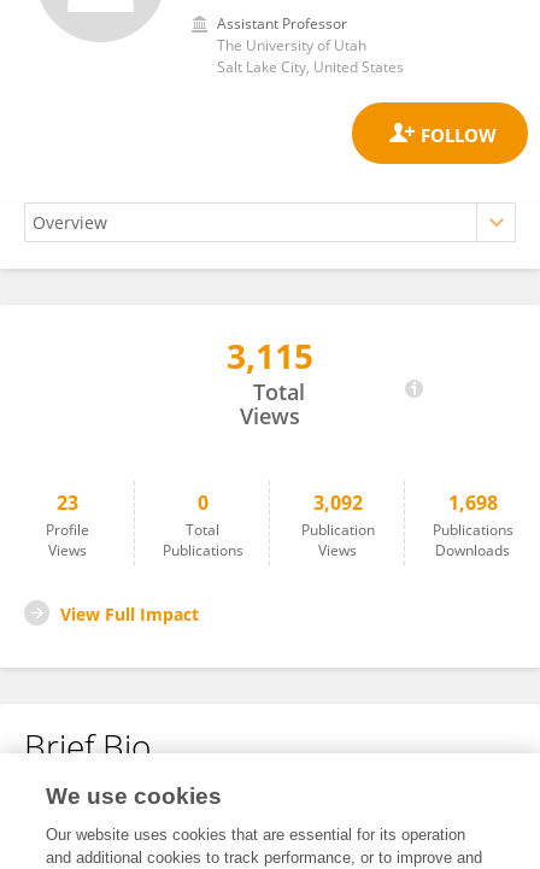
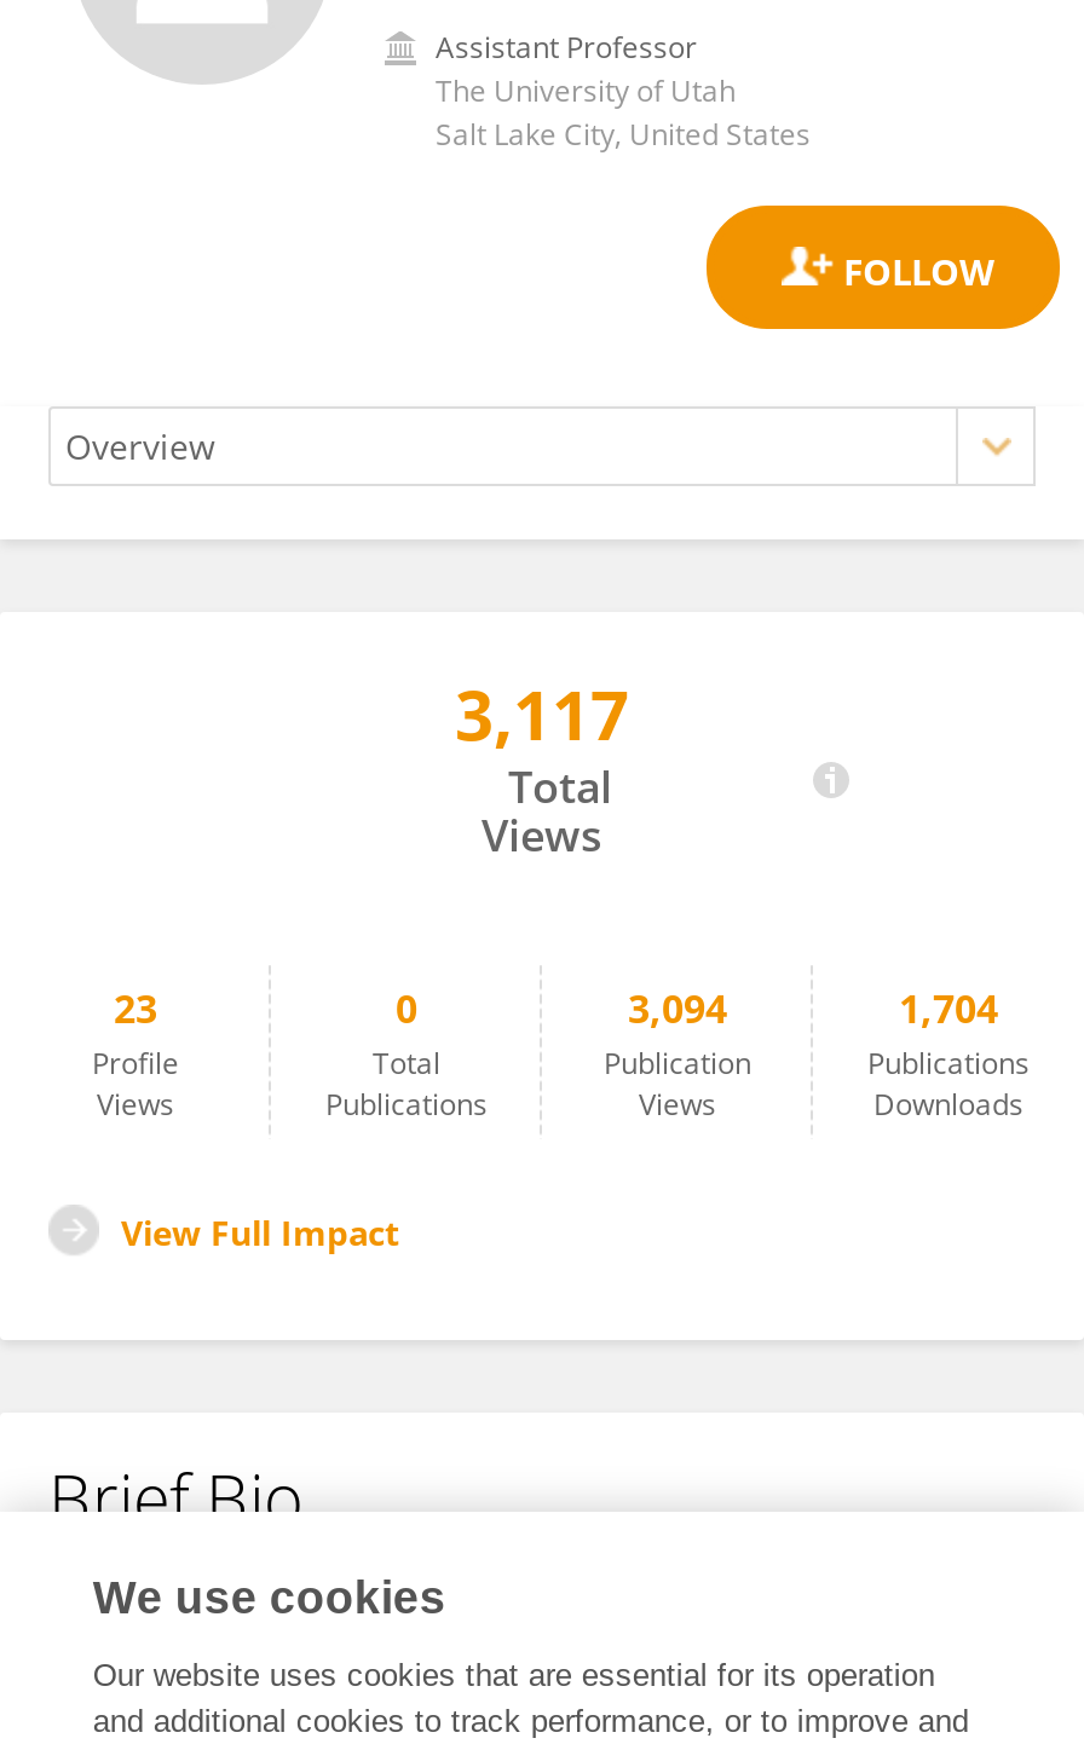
[227,333,313,378] 3,115 -> [455,668,629,760] 3,117
[313,489,362,516] 3,092 -> [628,982,727,1035] 3,094
[448,489,497,516] 1,698 -> [899,982,998,1035] 1,704

